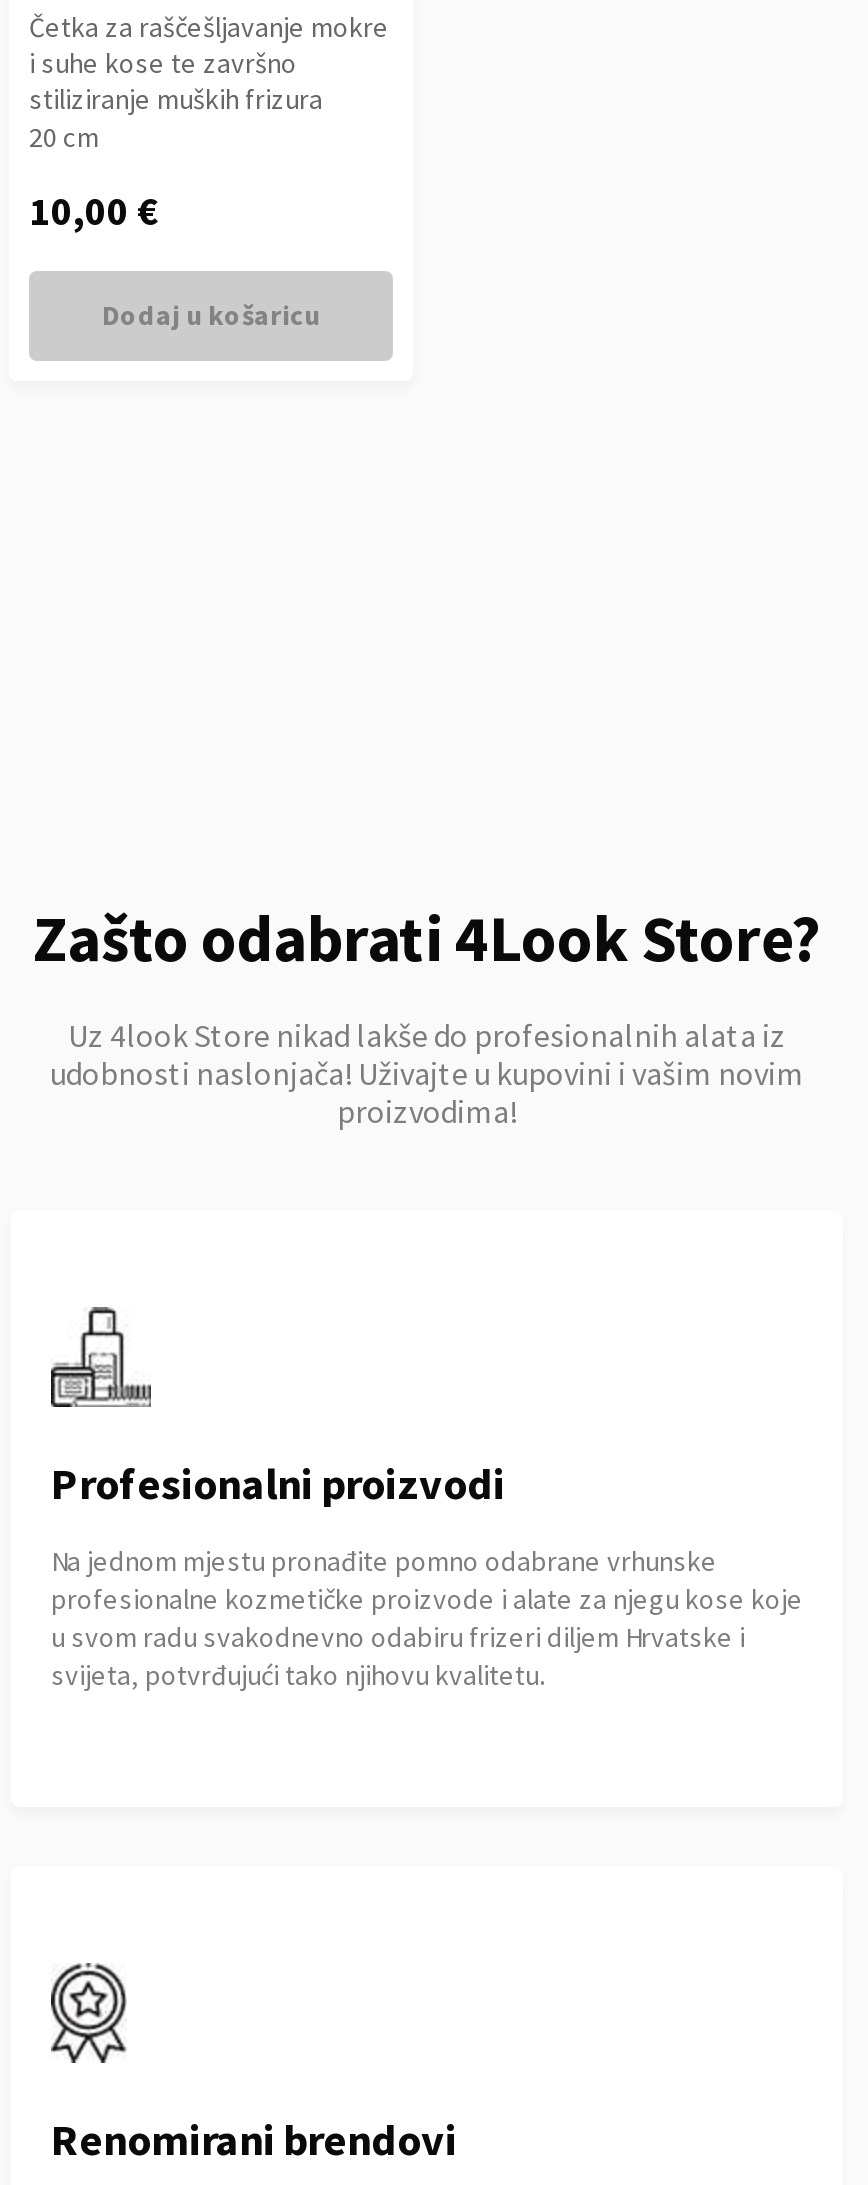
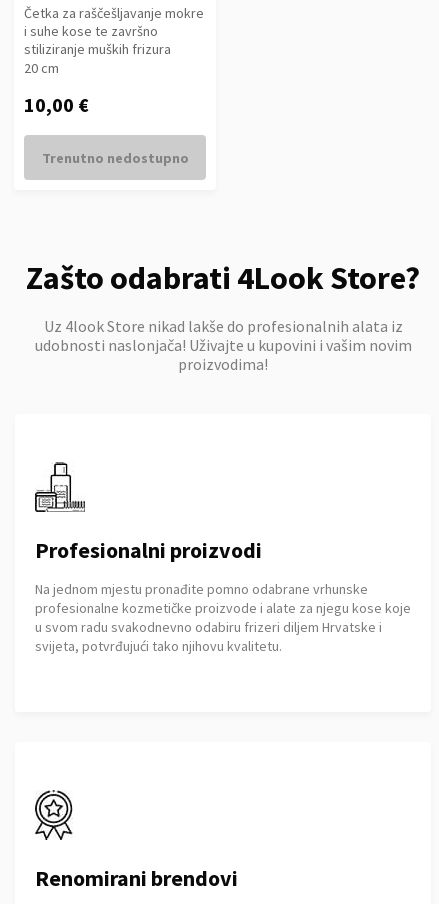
[102,297,320,333] Dodaj u košaricu -> [41,149,188,167] Trenutno nedostupno

